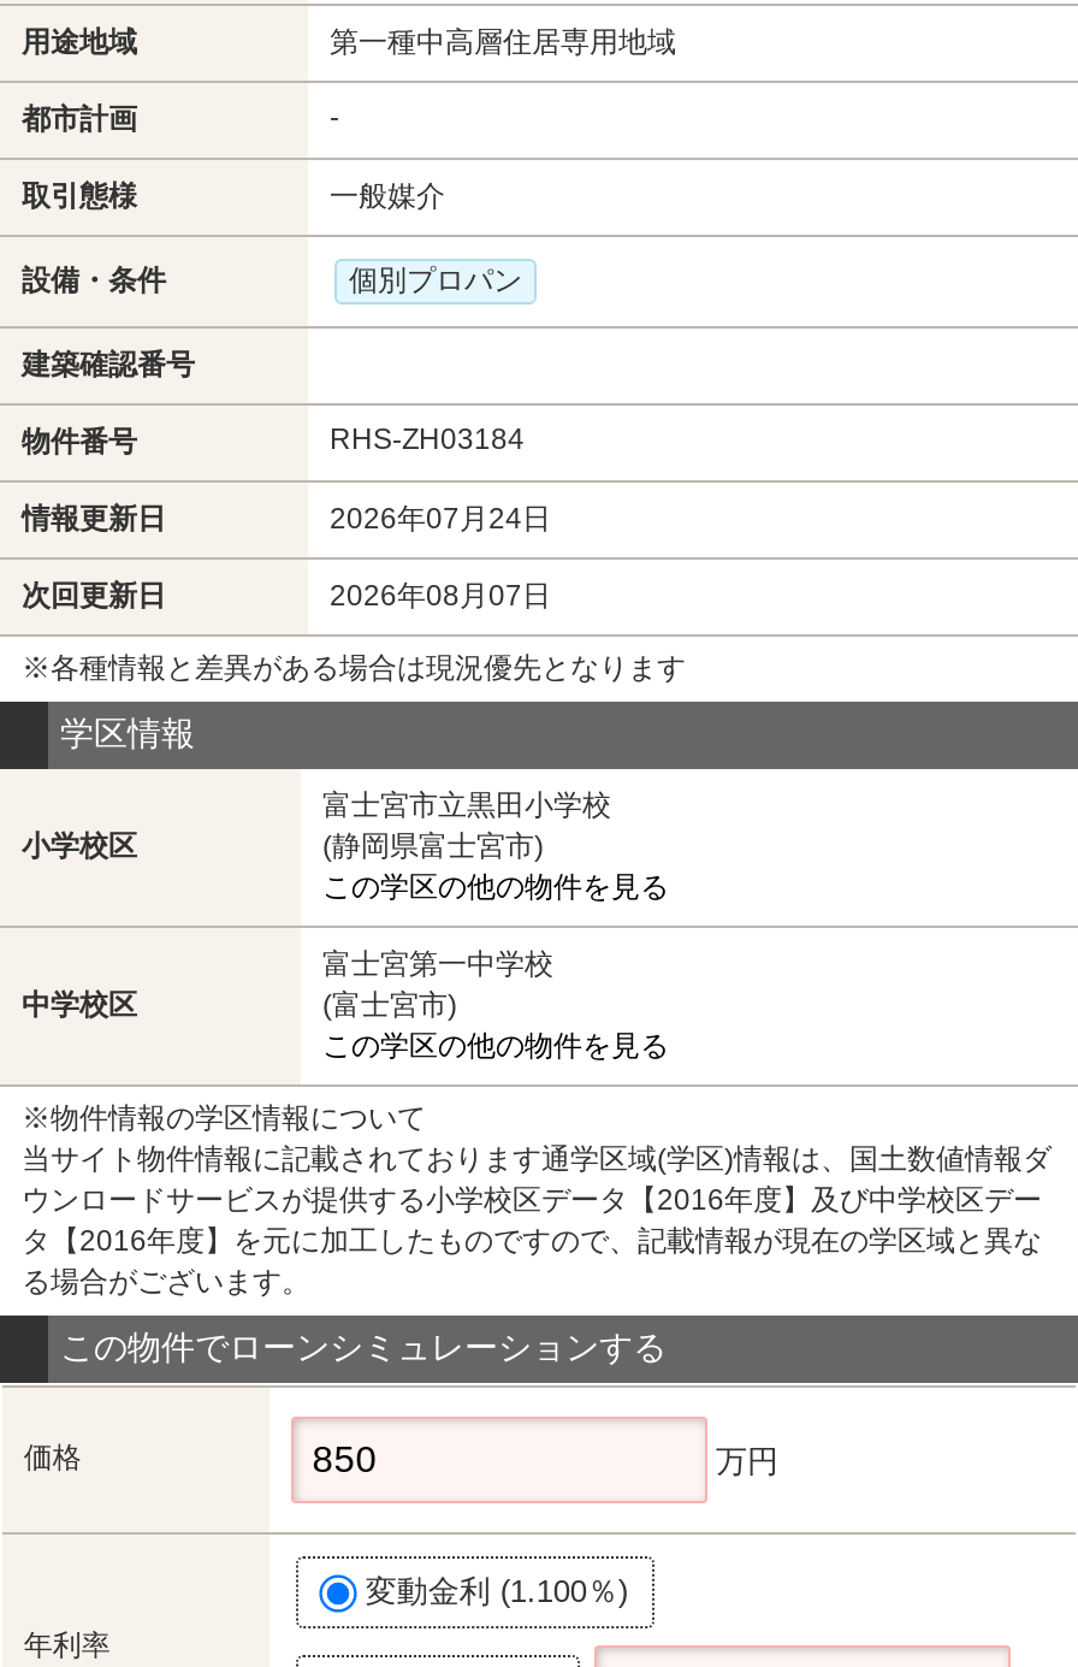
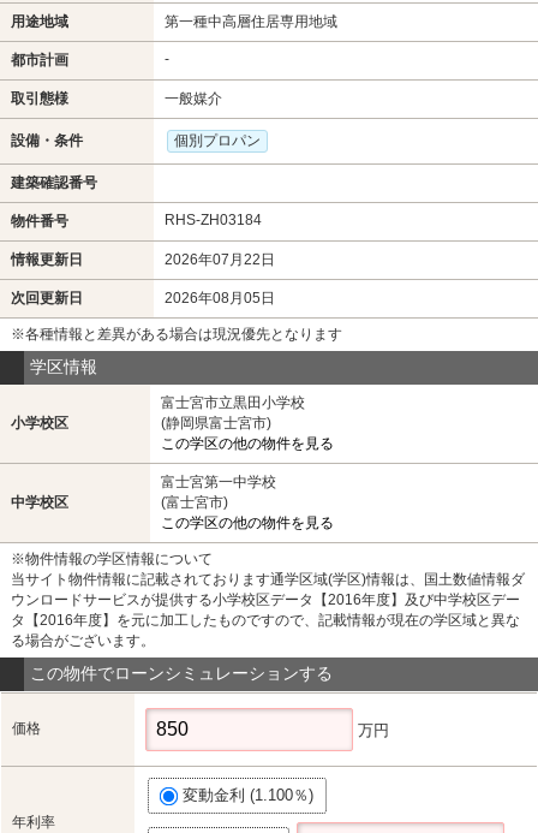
[330,501,551,535] 2026年07月24日 -> [165,251,275,268] 2026年07月22日
[330,578,551,612] 2026年08月07日 -> [165,289,275,306] 2026年08月05日

